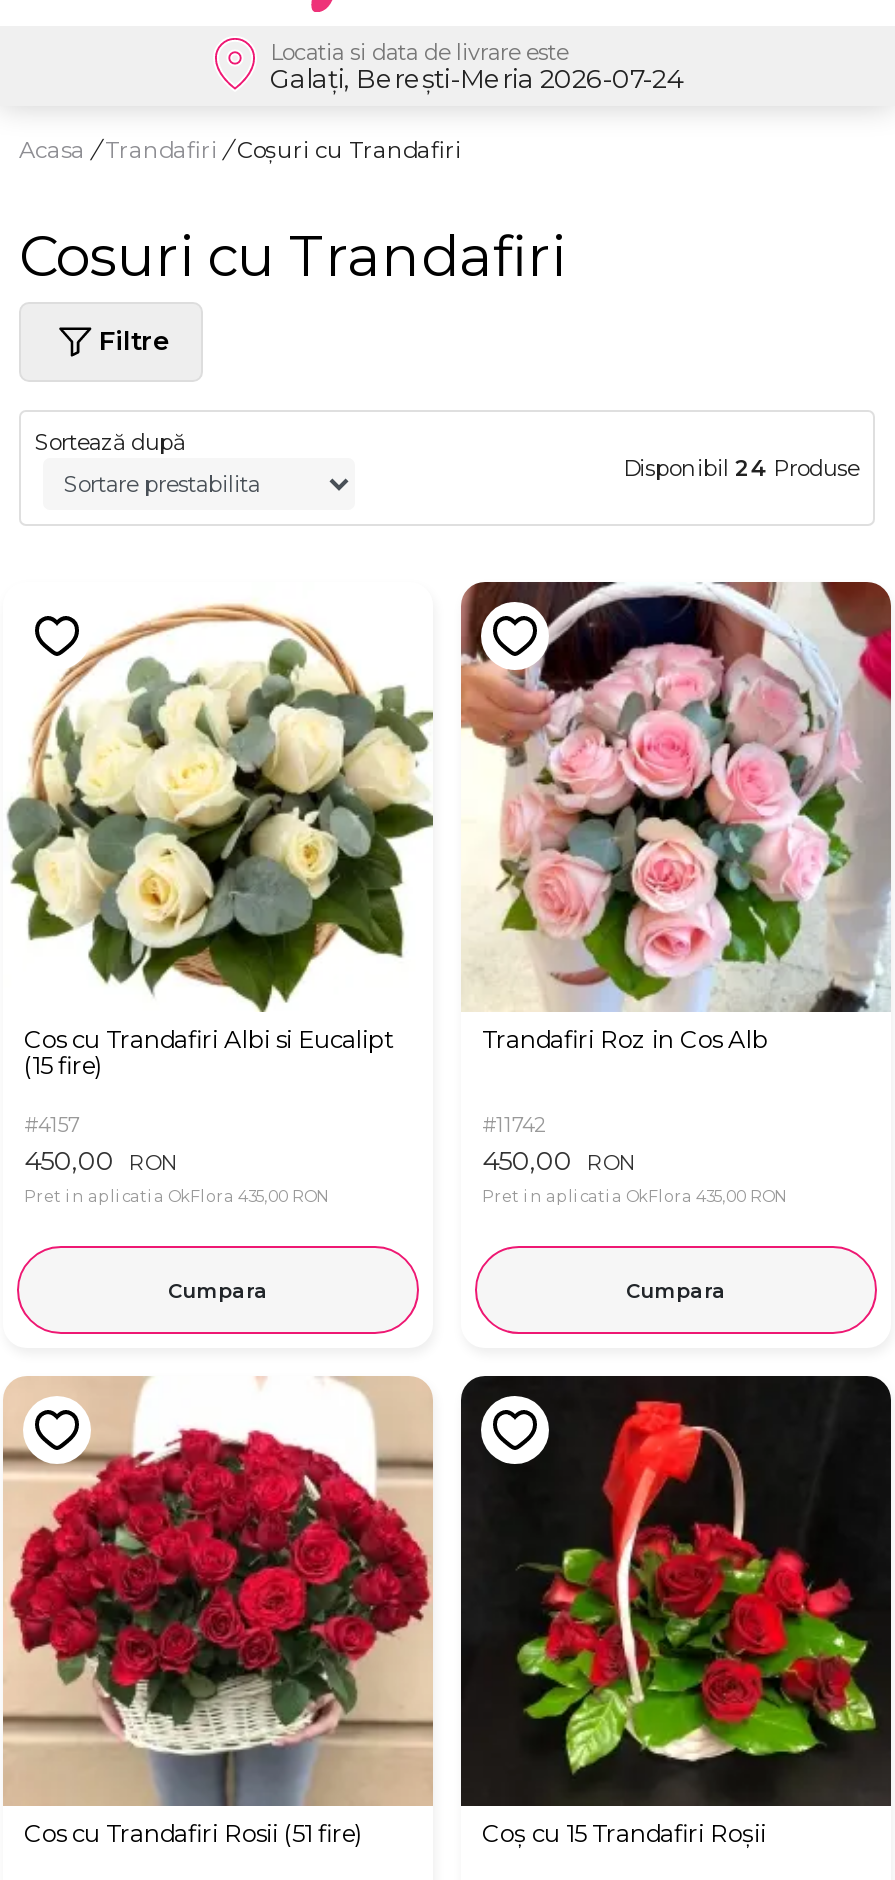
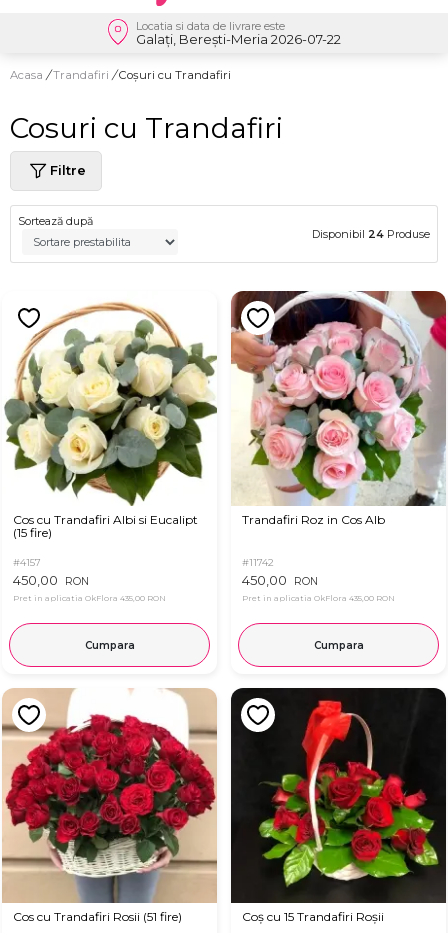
[270,61,682,93] Galați, Berești-Meria 2026-07-24 -> [136,31,341,47] Galați, Berești-Meria 2026-07-22

